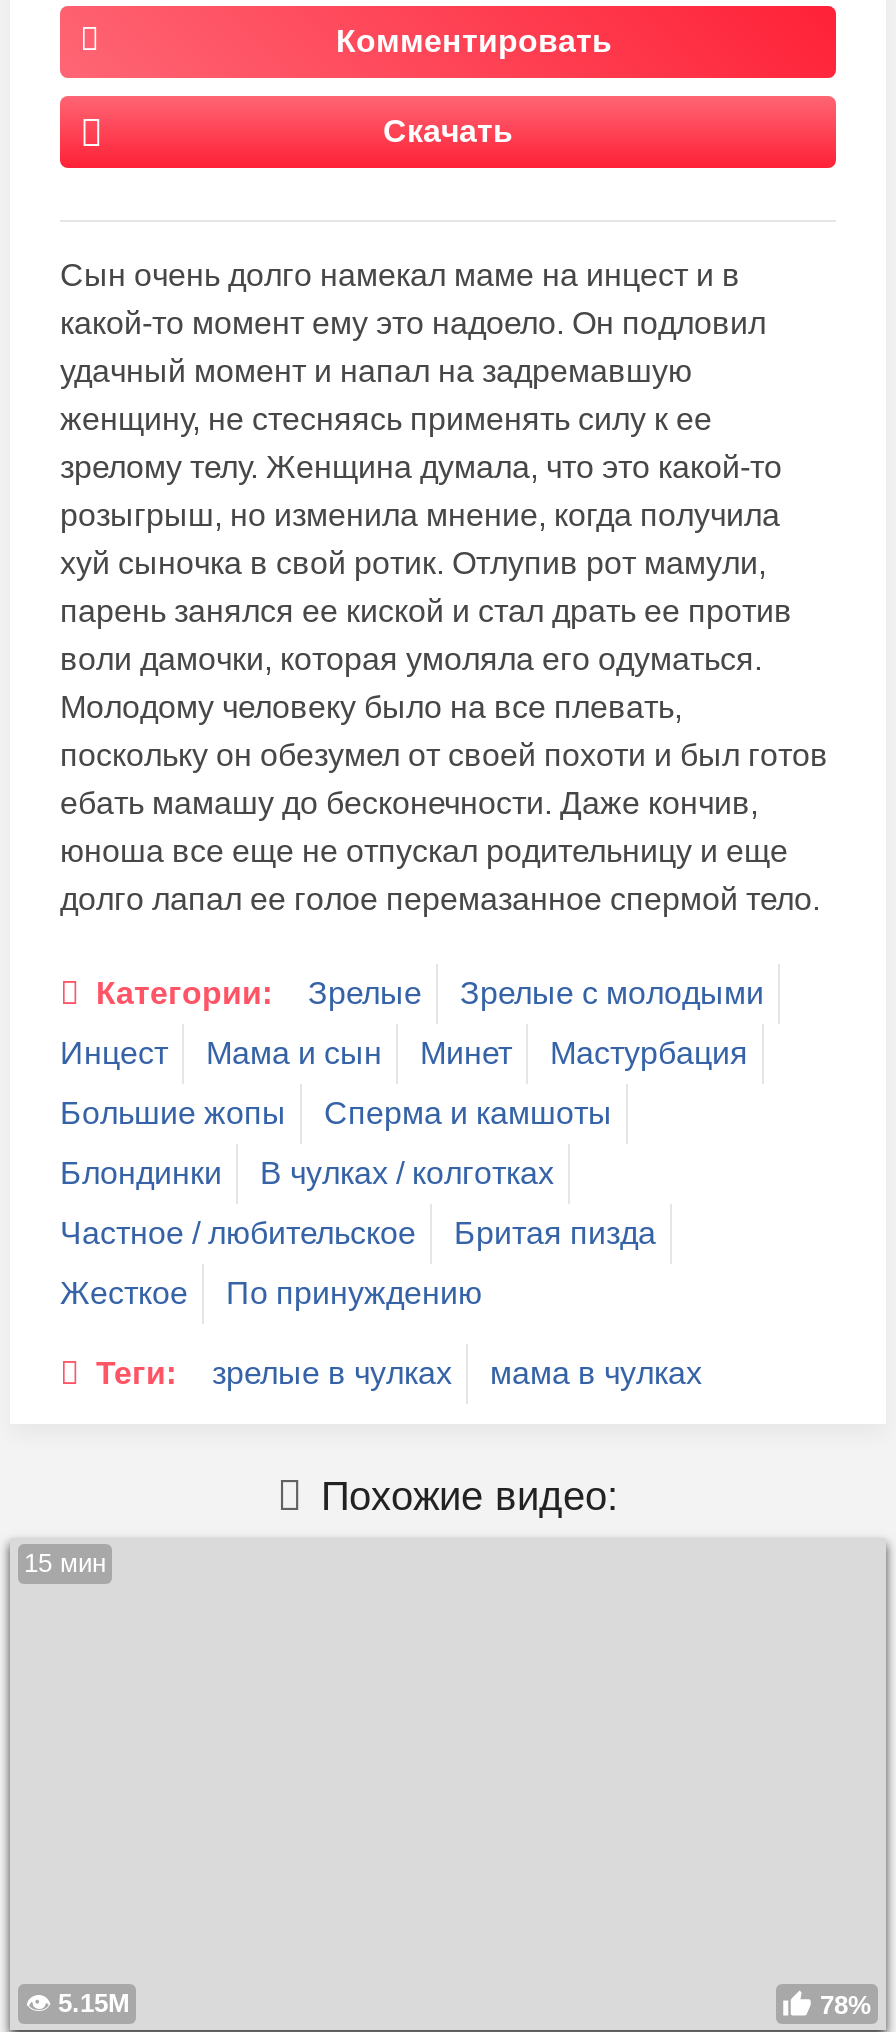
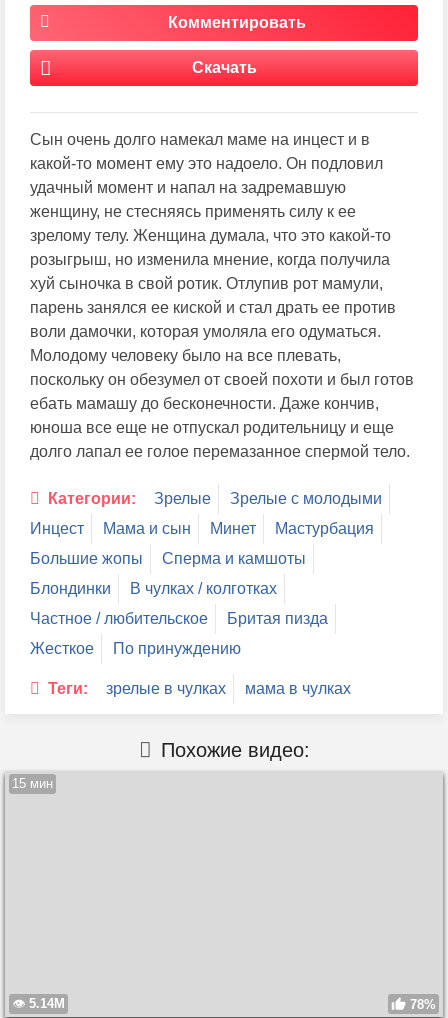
[58,1988,130,2018] 5.15M -> [29,996,65,1011] 5.14M

